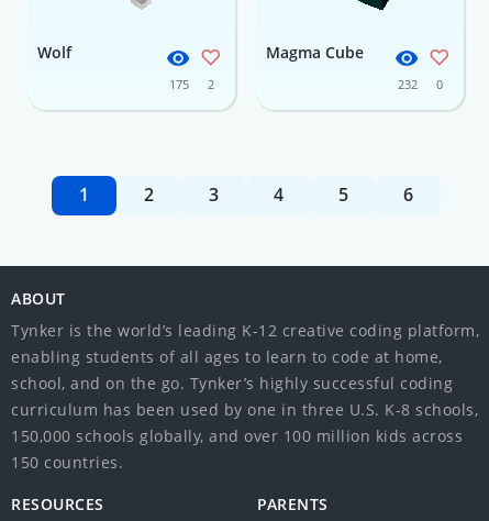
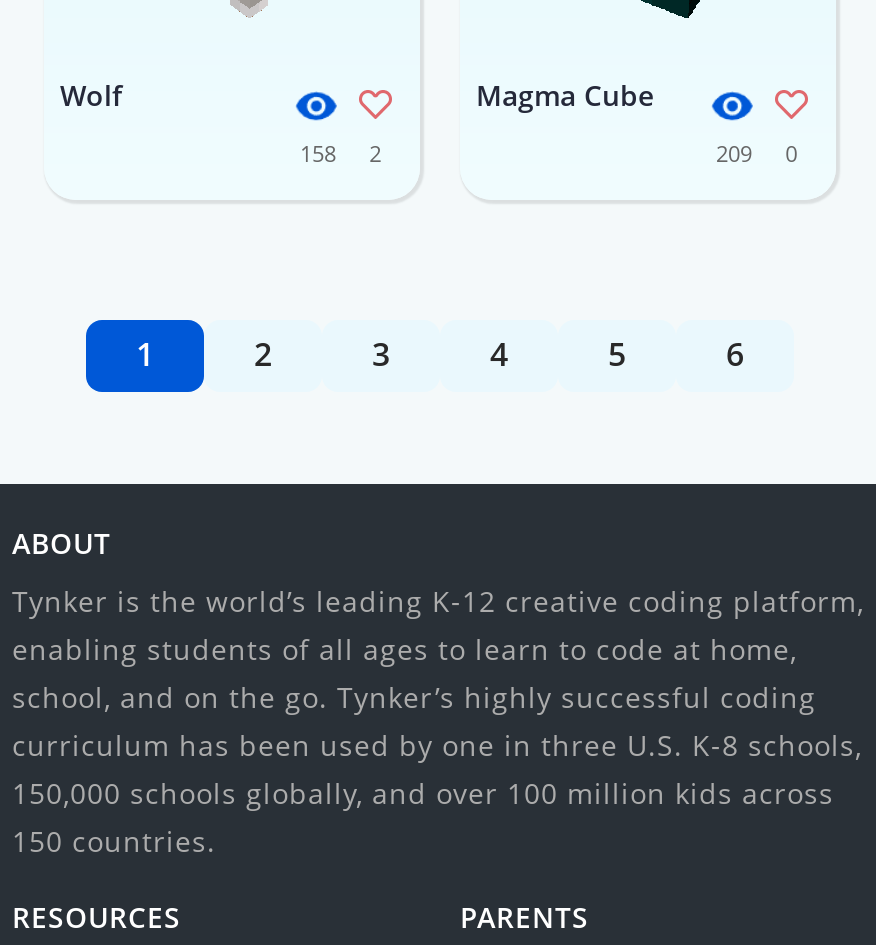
[169,76,214,92] 175 2 -> [300,138,381,168] 158 2
[398,76,443,92] 232 0 -> [716,138,797,168] 209 0

